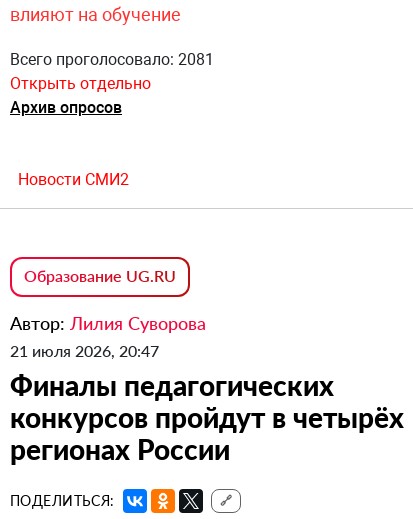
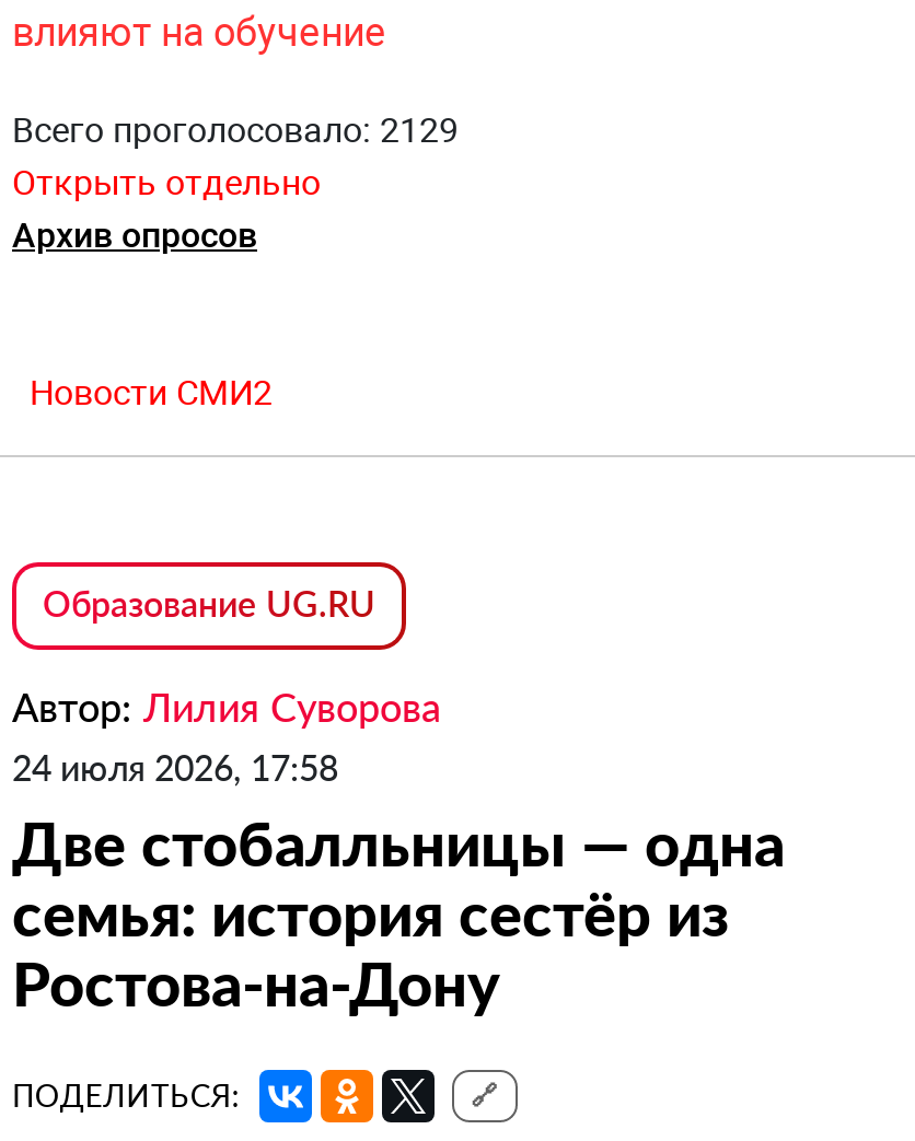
[10,50,214,69] Всего проголосовало: 2081 -> [12,110,459,151] Всего проголосовало: 2129
[10,341,404,466] 21 июля 2026, 20:47 | Финалы педагогических | конкурсов пройдут в четырёх | регионах России -> [12,746,785,1020] 24 июля 2026, 17:58 | Две стобалльницы — одна | семья: история сестёр из | Ростова-на-Дону

